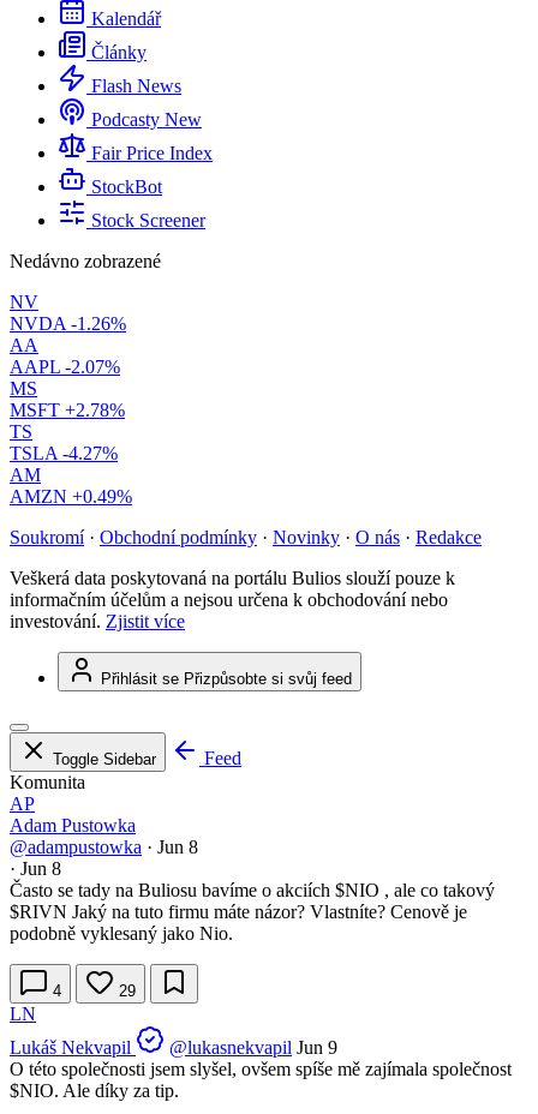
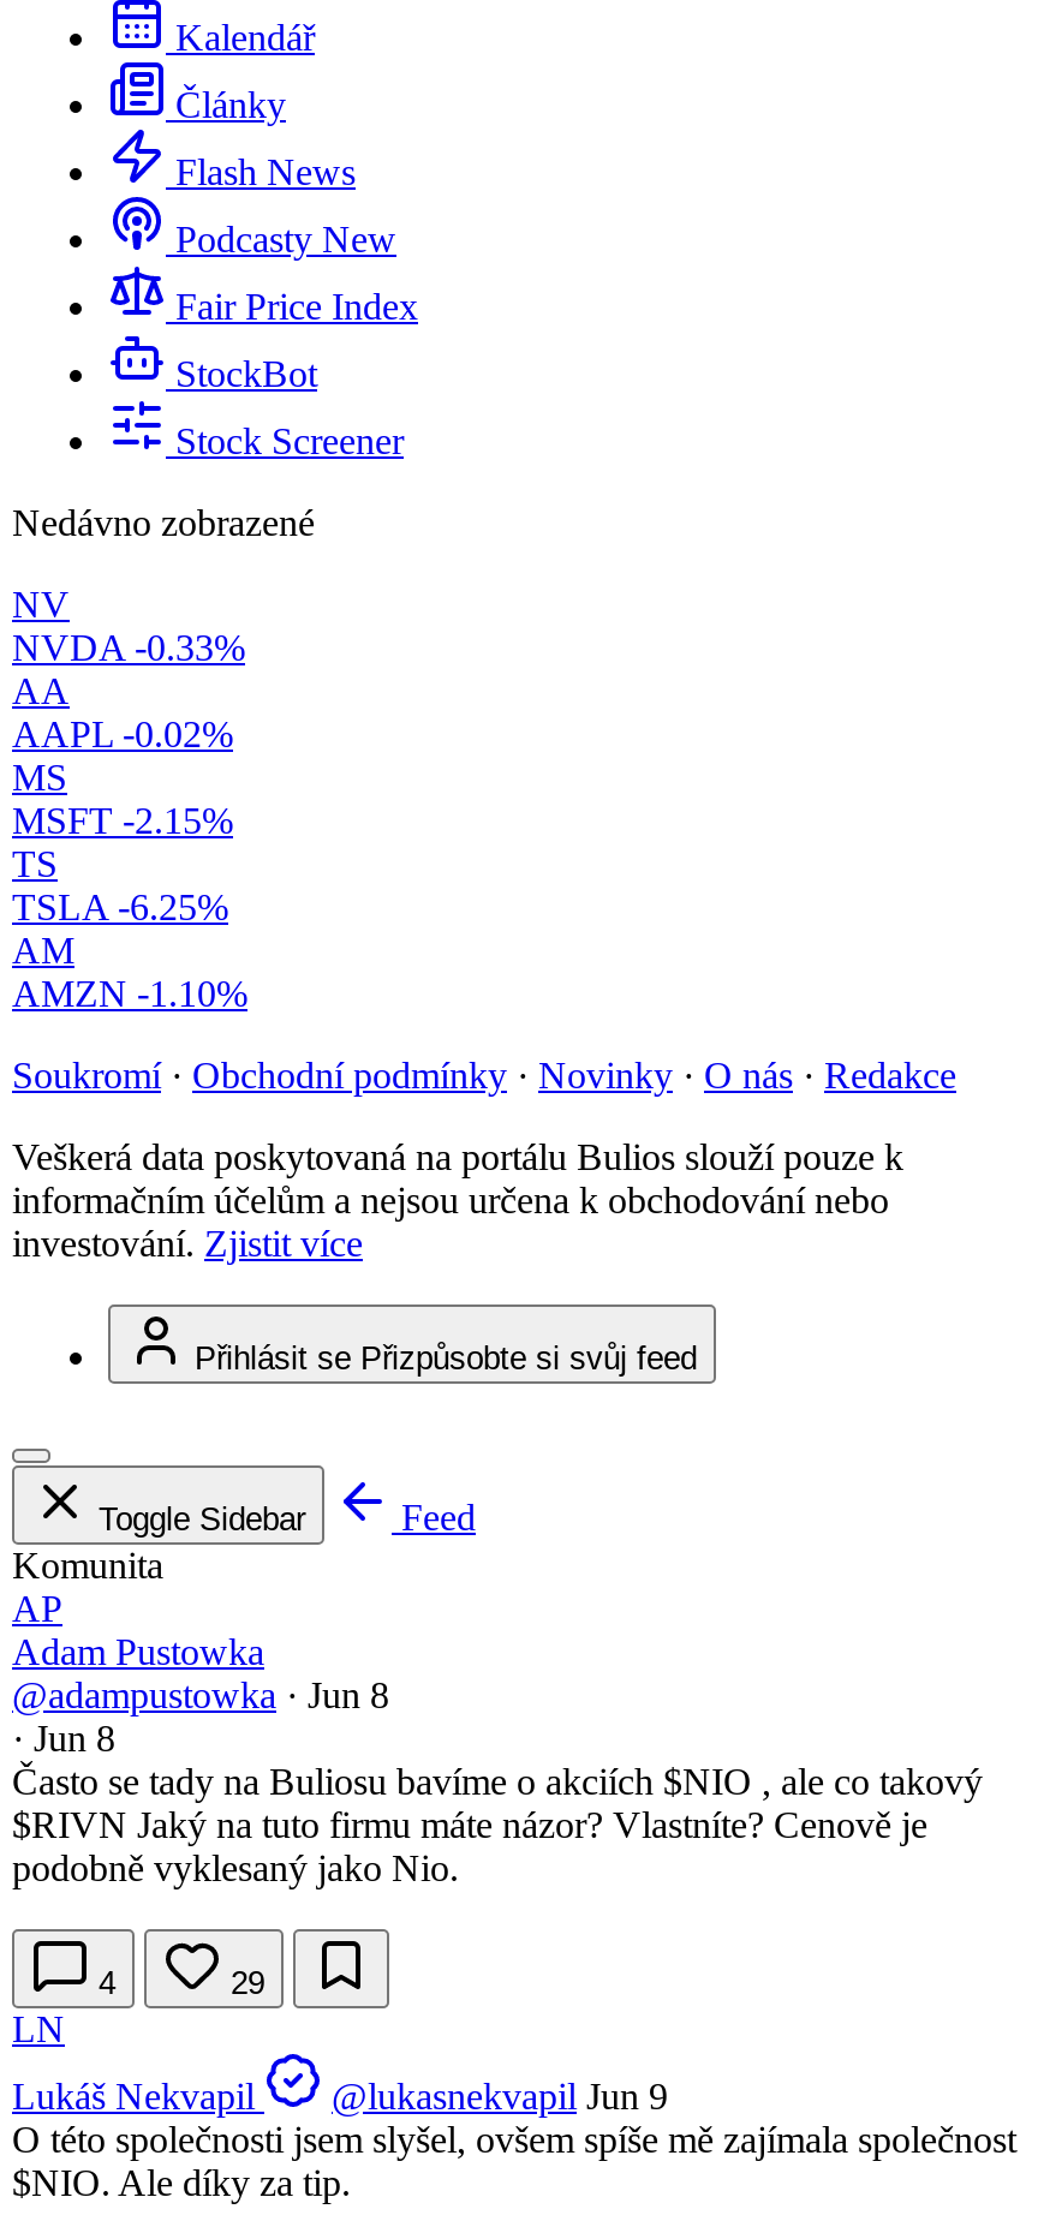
[10,313,126,334] NVDA -1.26% -> [12,627,245,668] NVDA -0.33%
[10,357,120,377] AAPL -2.07% -> [12,714,233,755] AAPL -0.02%
[10,400,125,420] MSFT +2.78% -> [12,800,233,841] MSFT -2.15%
[10,443,118,463] TSLA -4.27% -> [12,887,228,928] TSLA -6.25%
[10,486,132,507] AMZN +0.49% -> [12,973,247,1014] AMZN -1.10%

